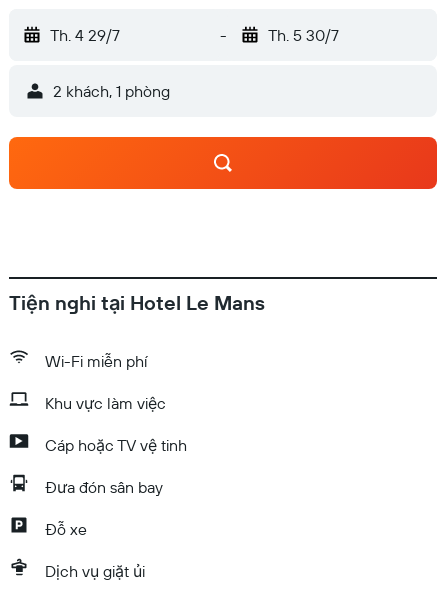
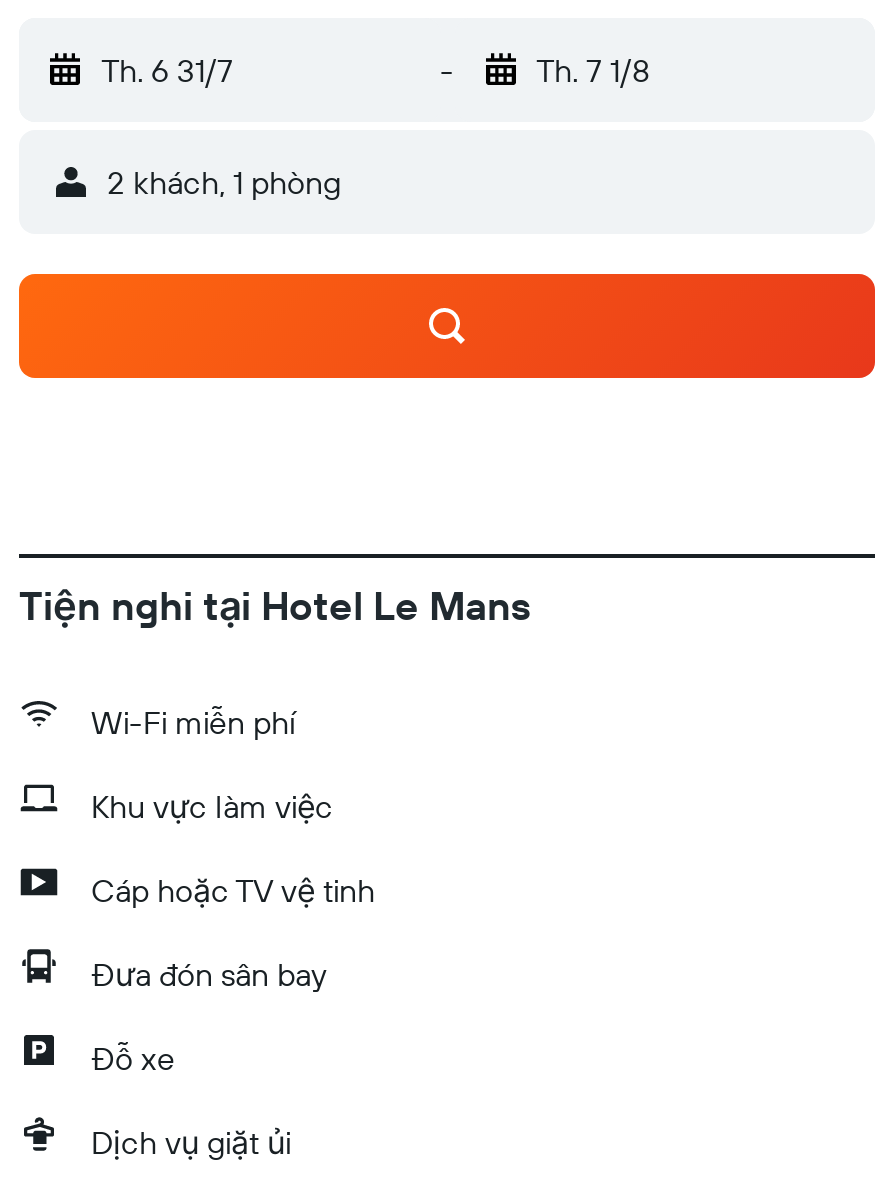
[50,25,120,45] Th. 4 29/7 -> [101,50,233,90] Th. 6 31/7
[267,25,338,45] Th. 5 30/7 -> [536,50,650,90] Th. 7 1/8

